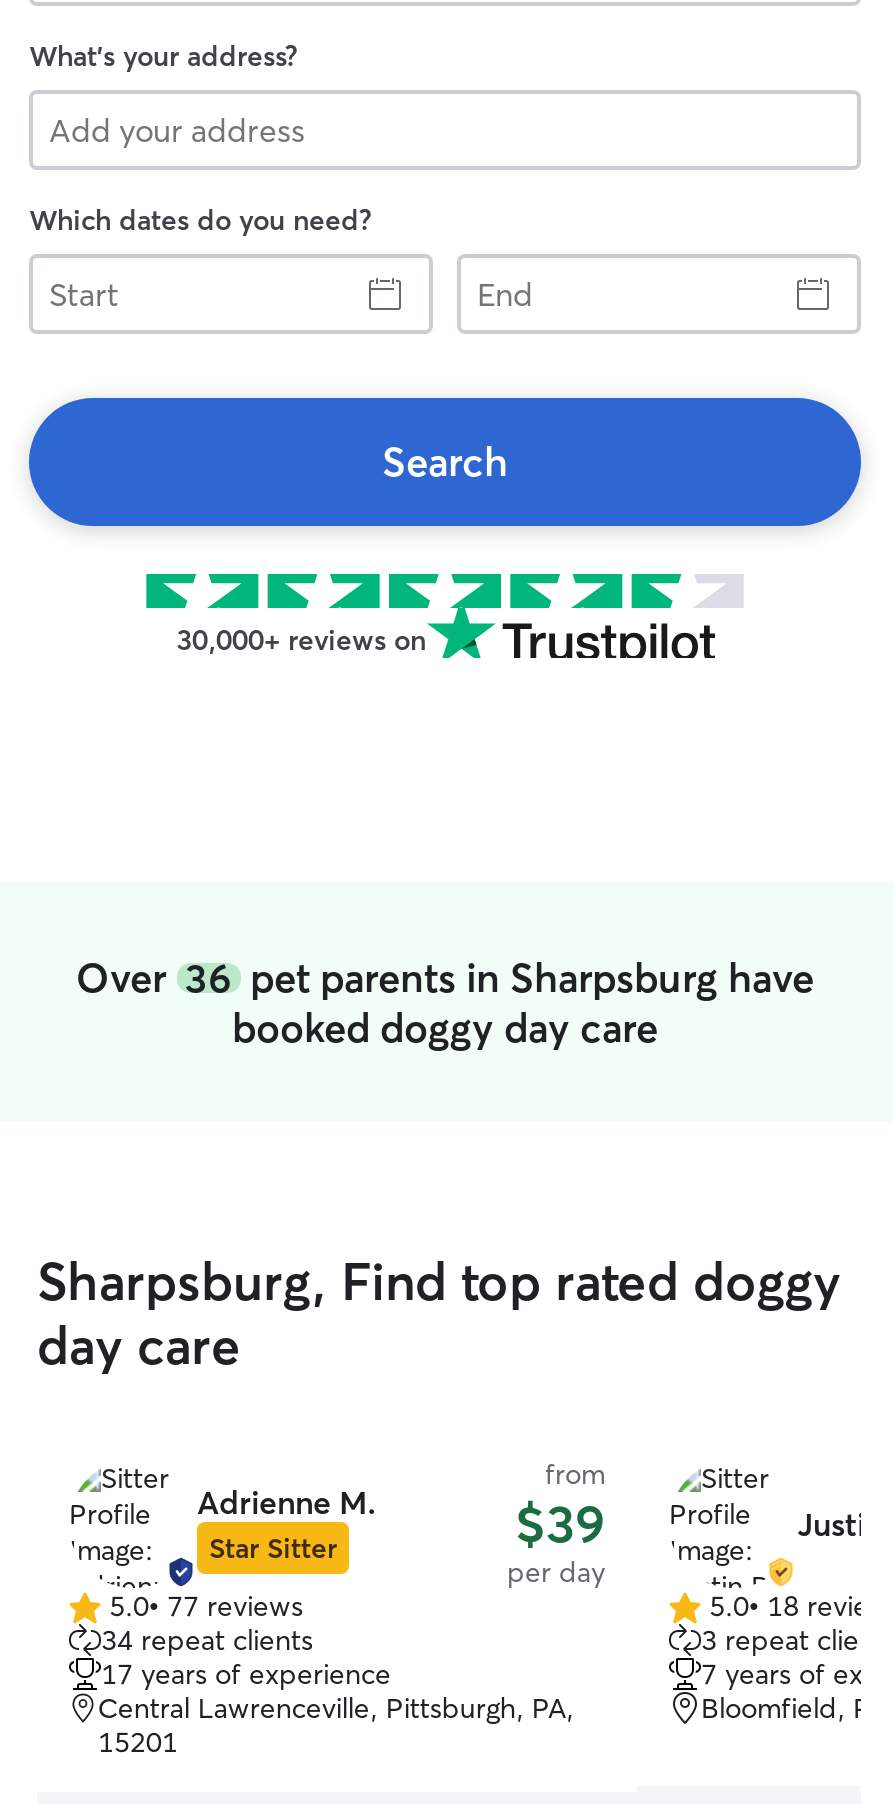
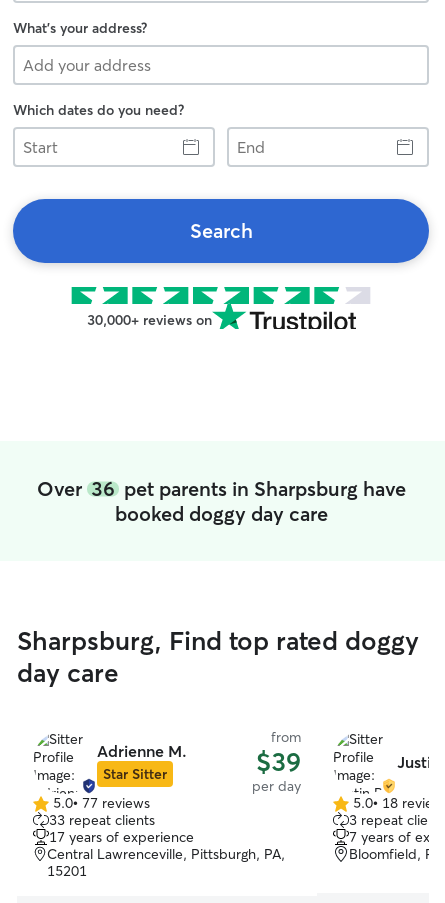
[101,1622,313,1658] 34 repeat clients -> [49,811,155,829] 33 repeat clients

